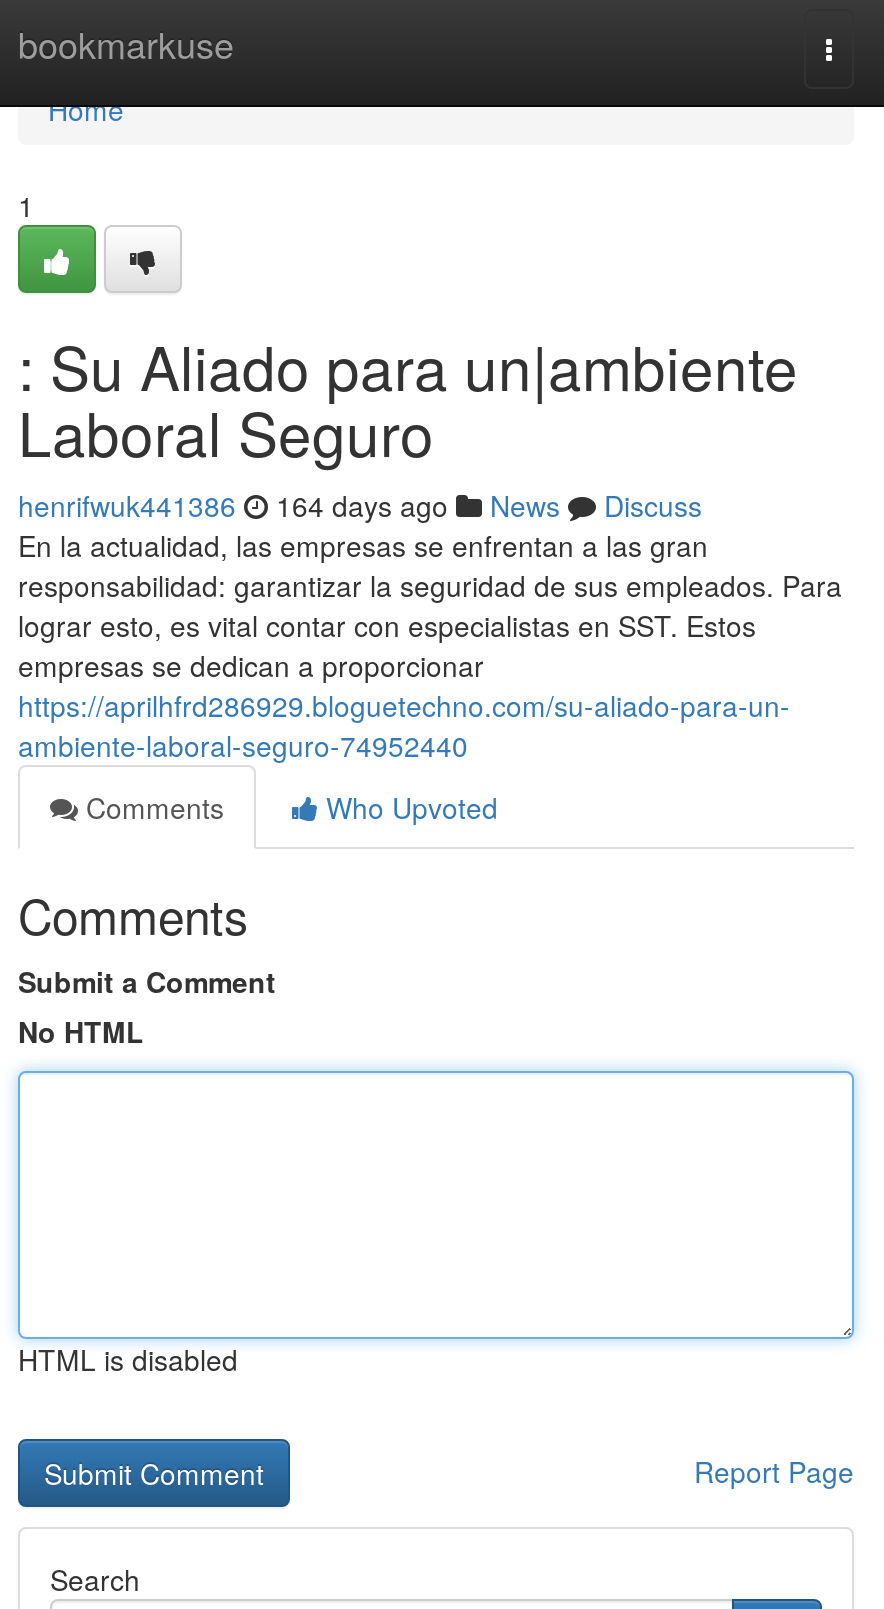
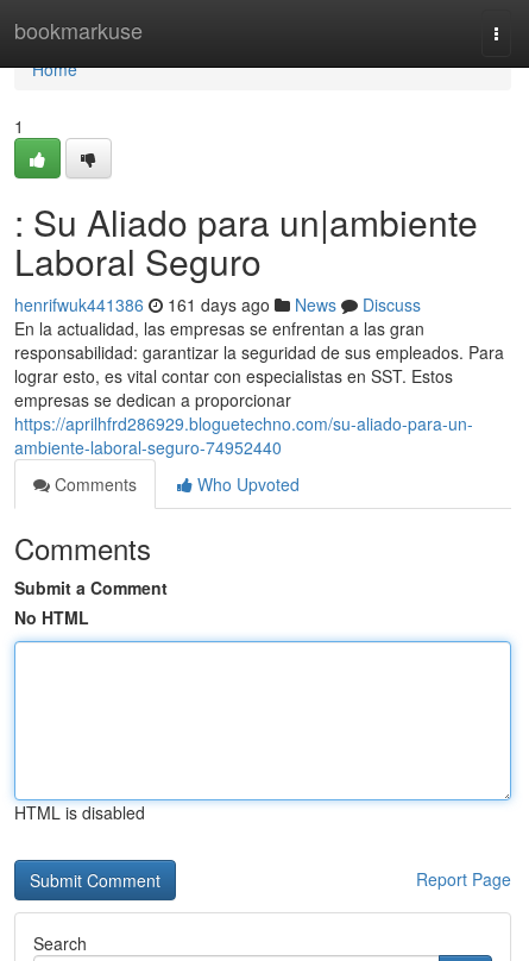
[18,485,702,525] henrifwuk441386 164 days ago News Discuss -> [14,293,421,316] henrifwuk441386 161 days ago News Discuss

